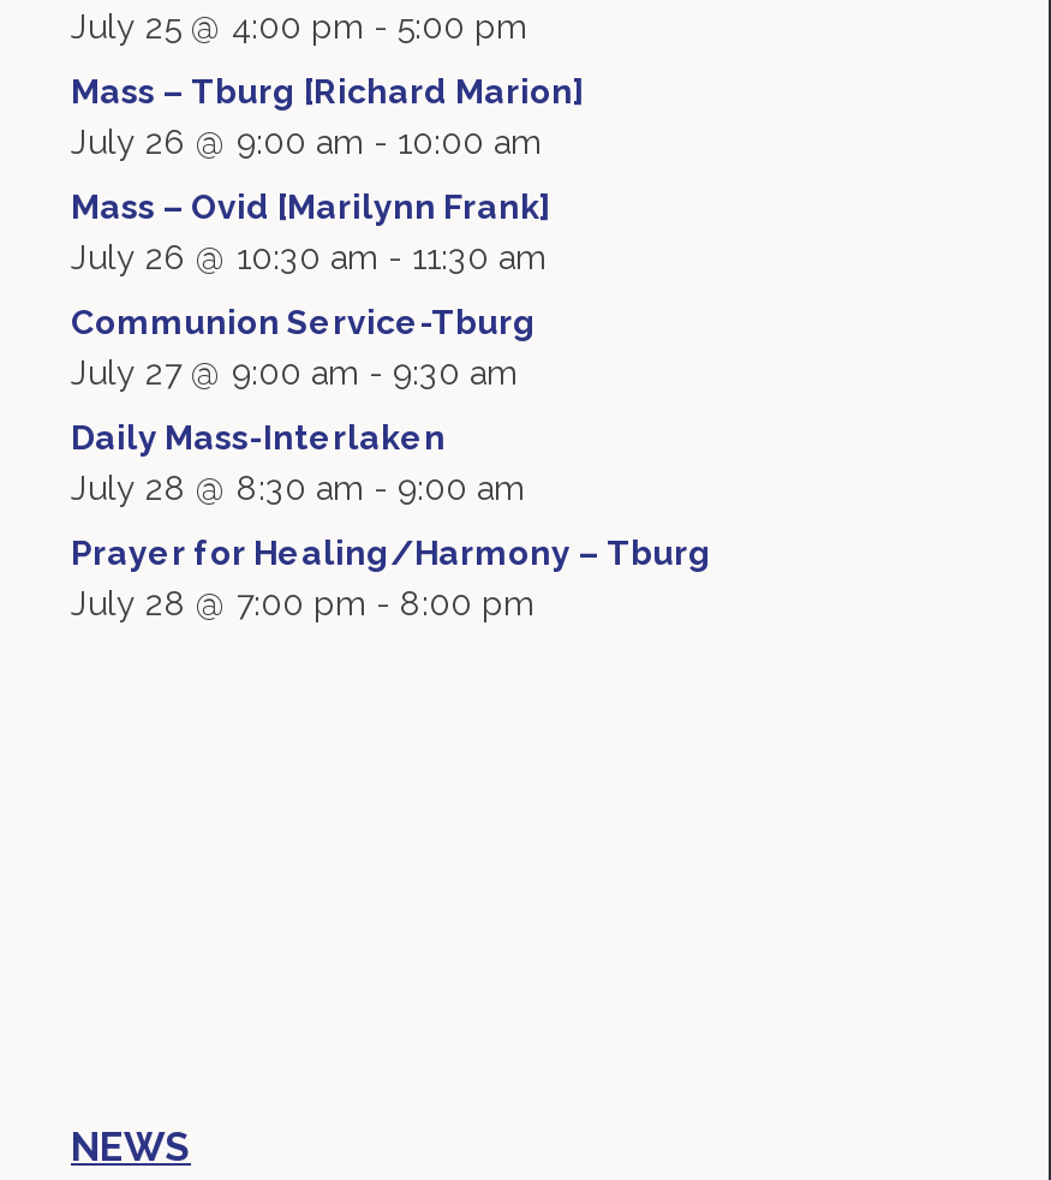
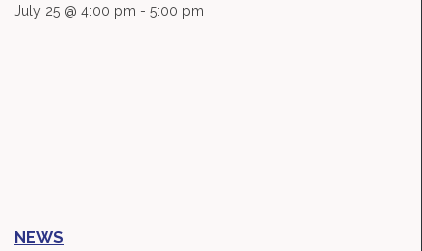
[71,73,712,623] Mass – Tburg [Richard Marion] | July 26 @ 9:00 am - 10:00 am | Mass – Ovid [Marilynn Frank] | July 26 @ 10:30 am - 11:30 am | Communion Service-Tburg | July 27 @ 9:00 am - 9:30 am | Daily Mass-Interlaken | July 28 @ 8:30 am - 9:00 am | Prayer for Healing/Harmony – Tburg | July 28 @ 7:00 pm - 8:00 pm -> none

